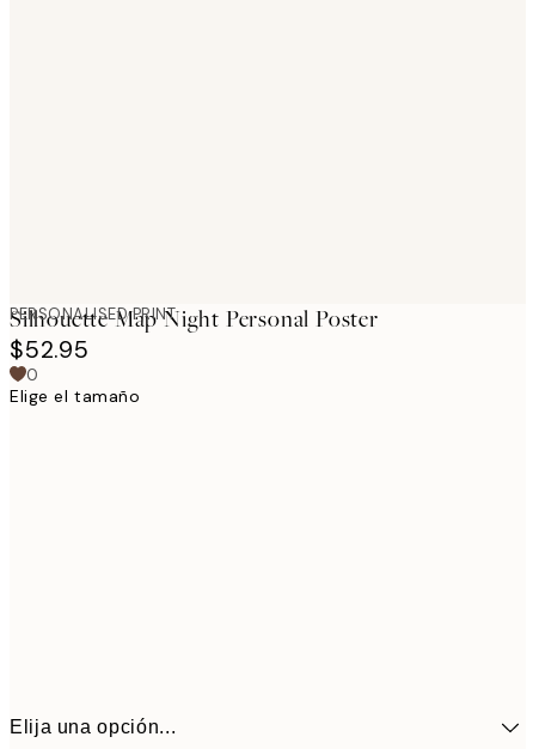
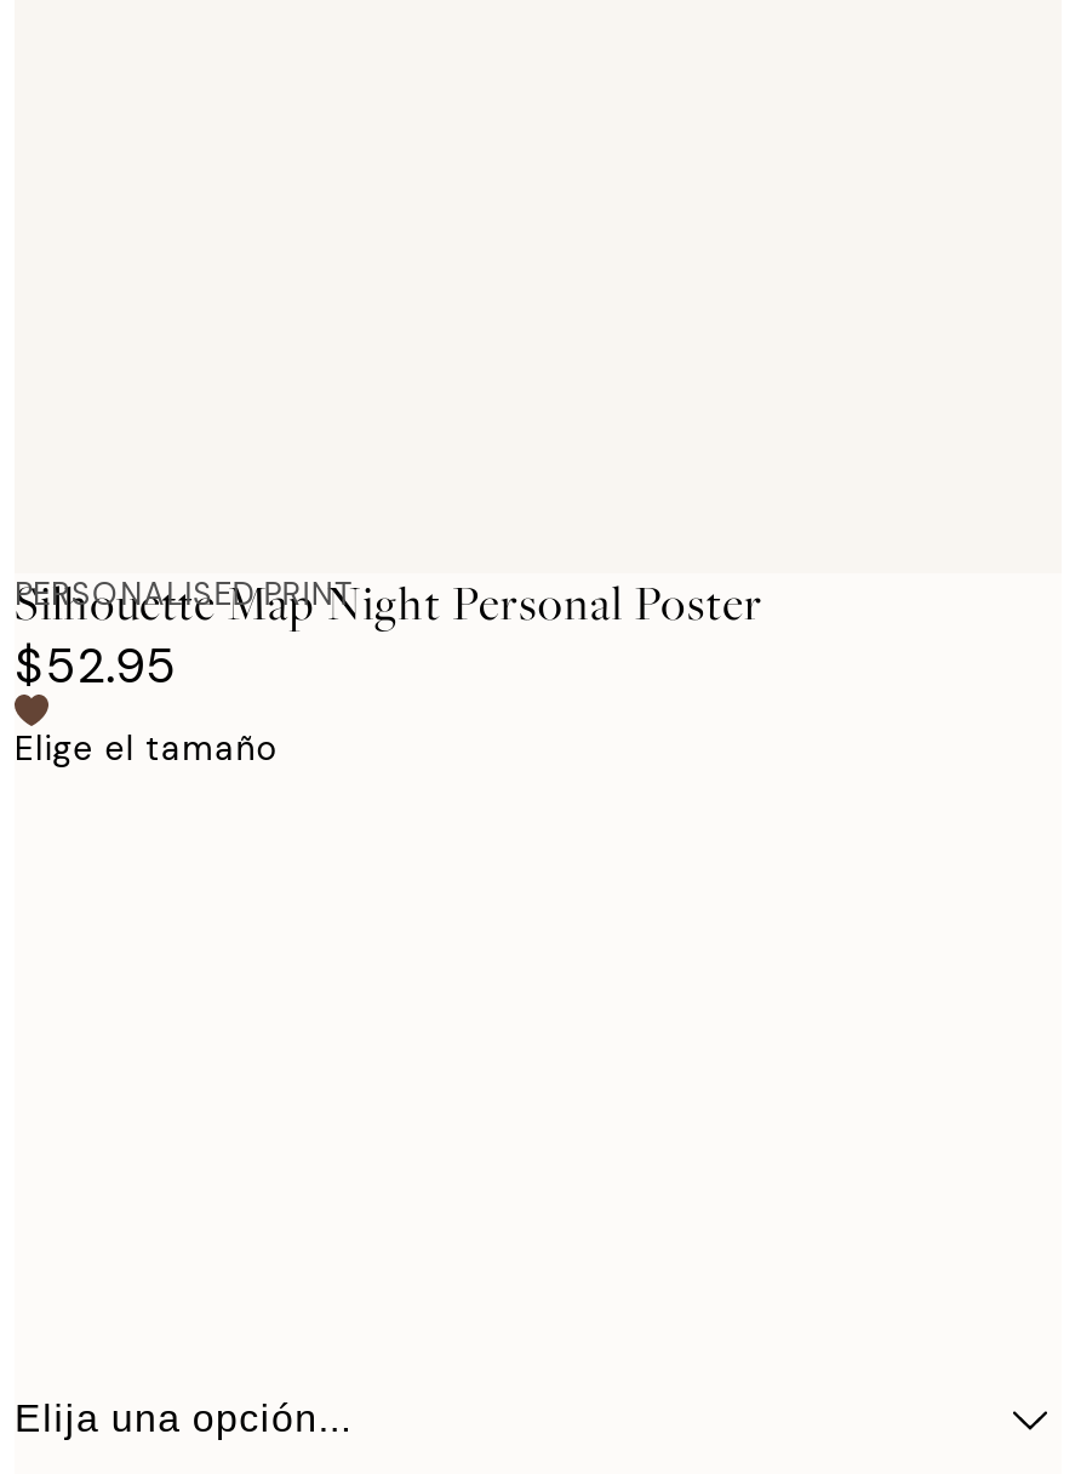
[26,365,39,385] 0 -> none

